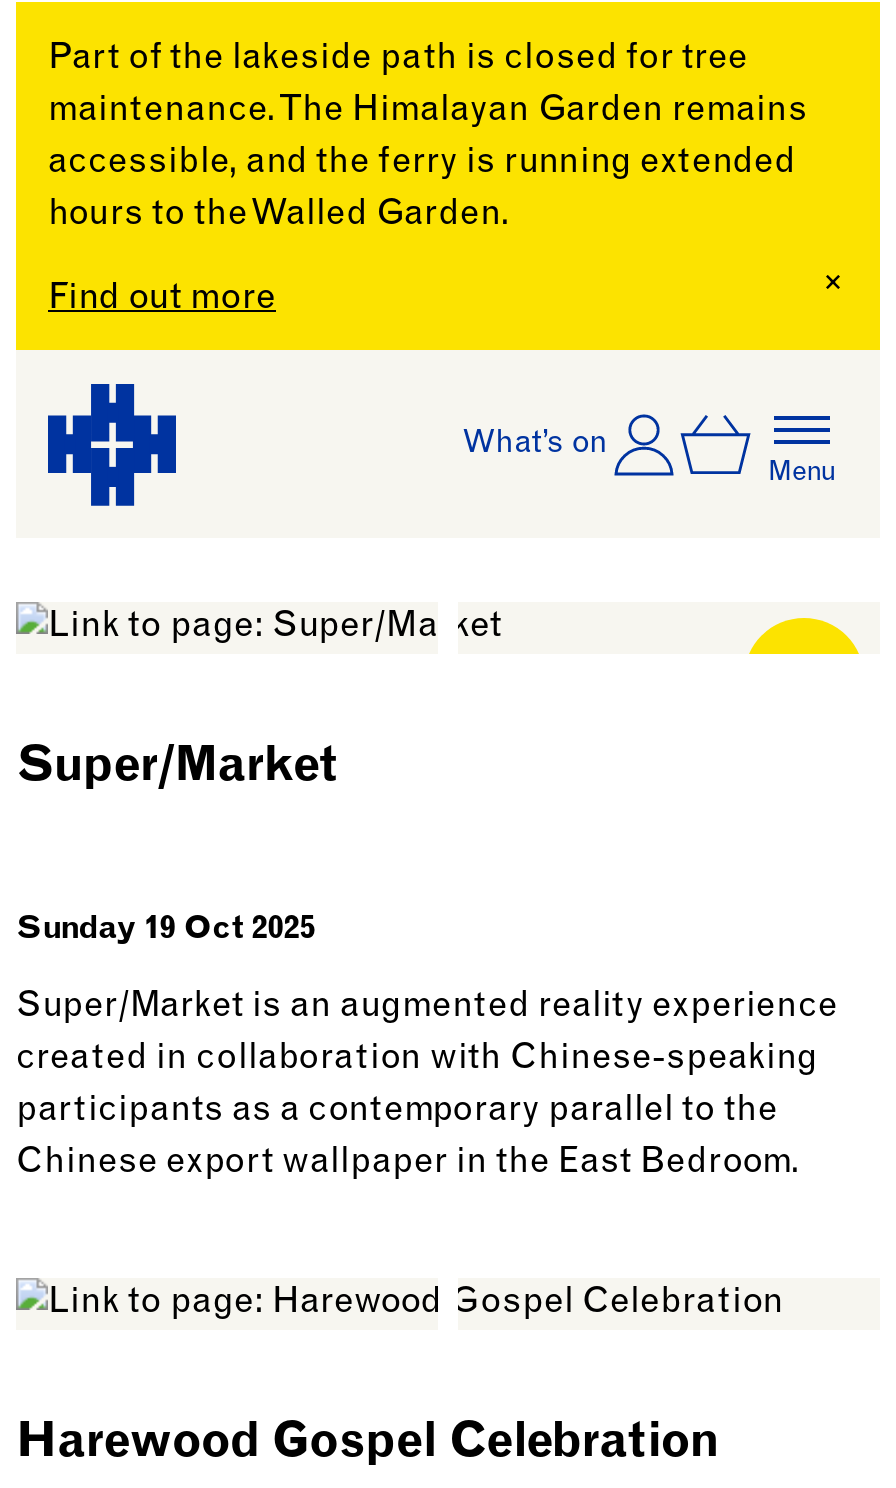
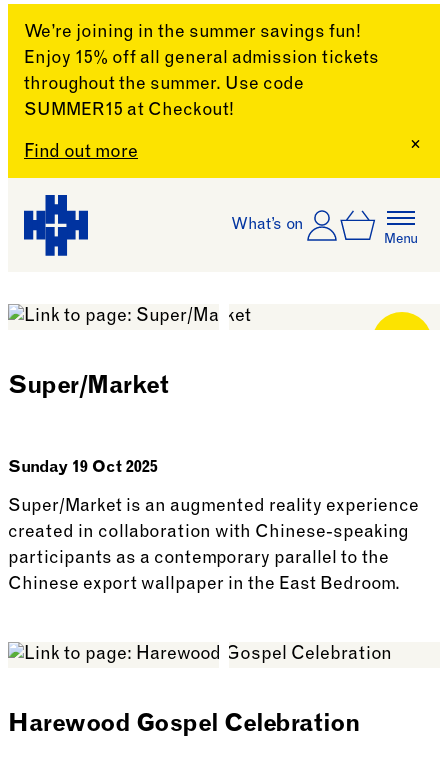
[48,42,808,234] Part of the lakeside path is closed for tree | maintenance. The Himalayan Garden remains | accessible, and the ferry is running extended | hours to the Walled Garden. -> [24,24,379,120] We’re joining in the summer savings fun! | Enjoy 15% off all general admission tickets | throughout the summer. Use code | SUMMER15 at Checkout!

